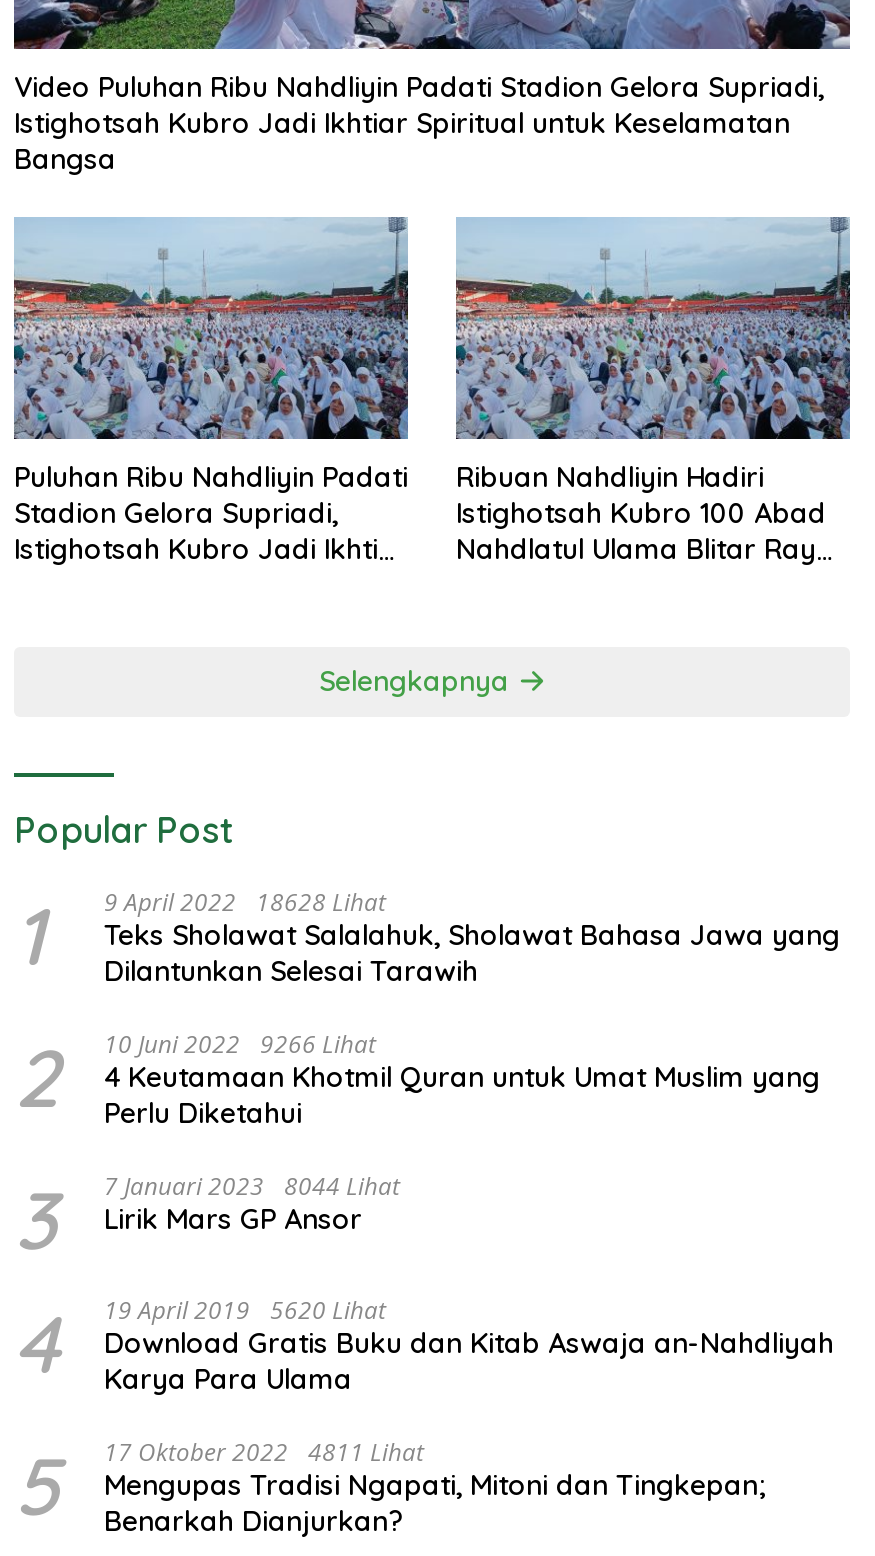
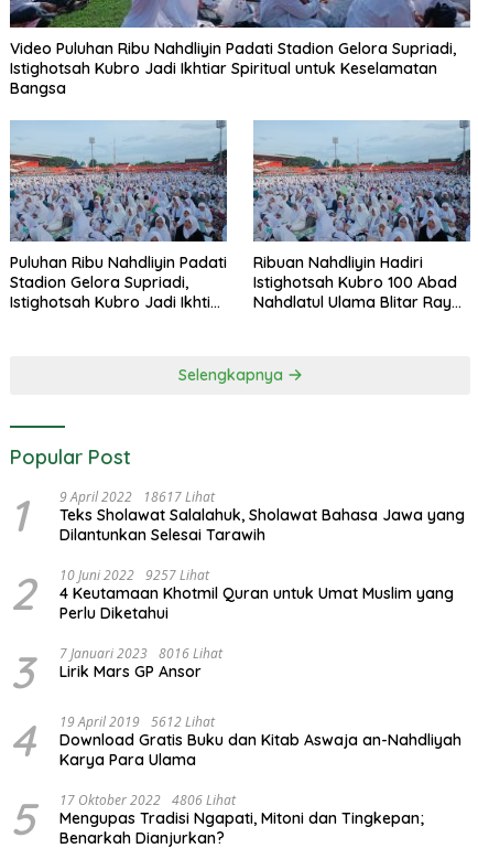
[14,886,840,990] 1 9 April 2022 18628 Lihat Teks Sholawat Salalahuk, Sholawat Bahasa Jawa yang Dilantunkan Selesai Tarawih -> [10,488,465,545] 1 9 April 2022 18617 Lihat Teks Sholawat Salalahuk, Sholawat Bahasa Jawa yang Dilantunkan Selesai Tarawih
[14,1028,820,1132] 2 10 Juni 2022 9266 Lihat 4 Keutamaan Khotmil Quran untuk Umat Muslim yang Perlu Diketahui -> [10,566,454,623] 2 10 Juni 2022 9257 Lihat 4 Keutamaan Khotmil Quran untuk Umat Muslim yang Perlu Diketahui
[104,1170,400,1204] 7 Januari 2023 8044 Lihat -> [59,644,222,663] 7 Januari 2023 8016 Lihat
[14,1294,834,1398] 4 19 April 2019 5620 Lihat Download Gratis Buku dan Kitab Aswaja an-Nahdliyah Karya Para Ulama -> [10,713,461,770] 4 19 April 2019 5612 Lihat Download Gratis Buku dan Kitab Aswaja an-Nahdliyah Karya Para Ulama
[104,1436,424,1470] 17 Oktober 2022 4811 Lihat -> [59,791,236,810] 17 Oktober 2022 4806 Lihat

